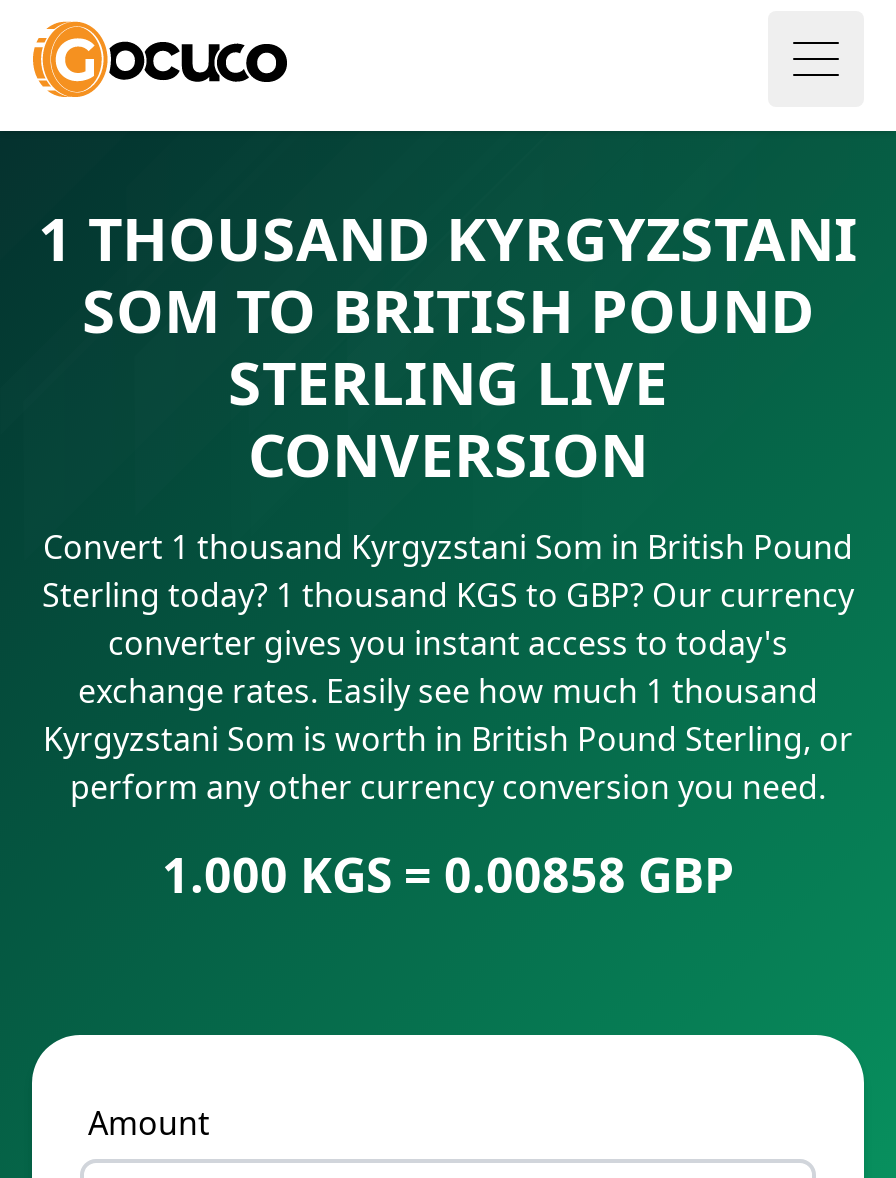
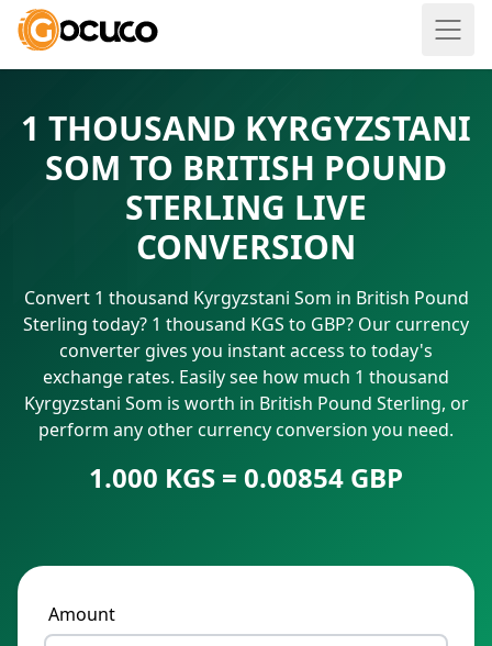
[162,841,734,907] 1.000 KGS = 0.00858 GBP -> [89,459,403,495] 1.000 KGS = 0.00854 GBP

